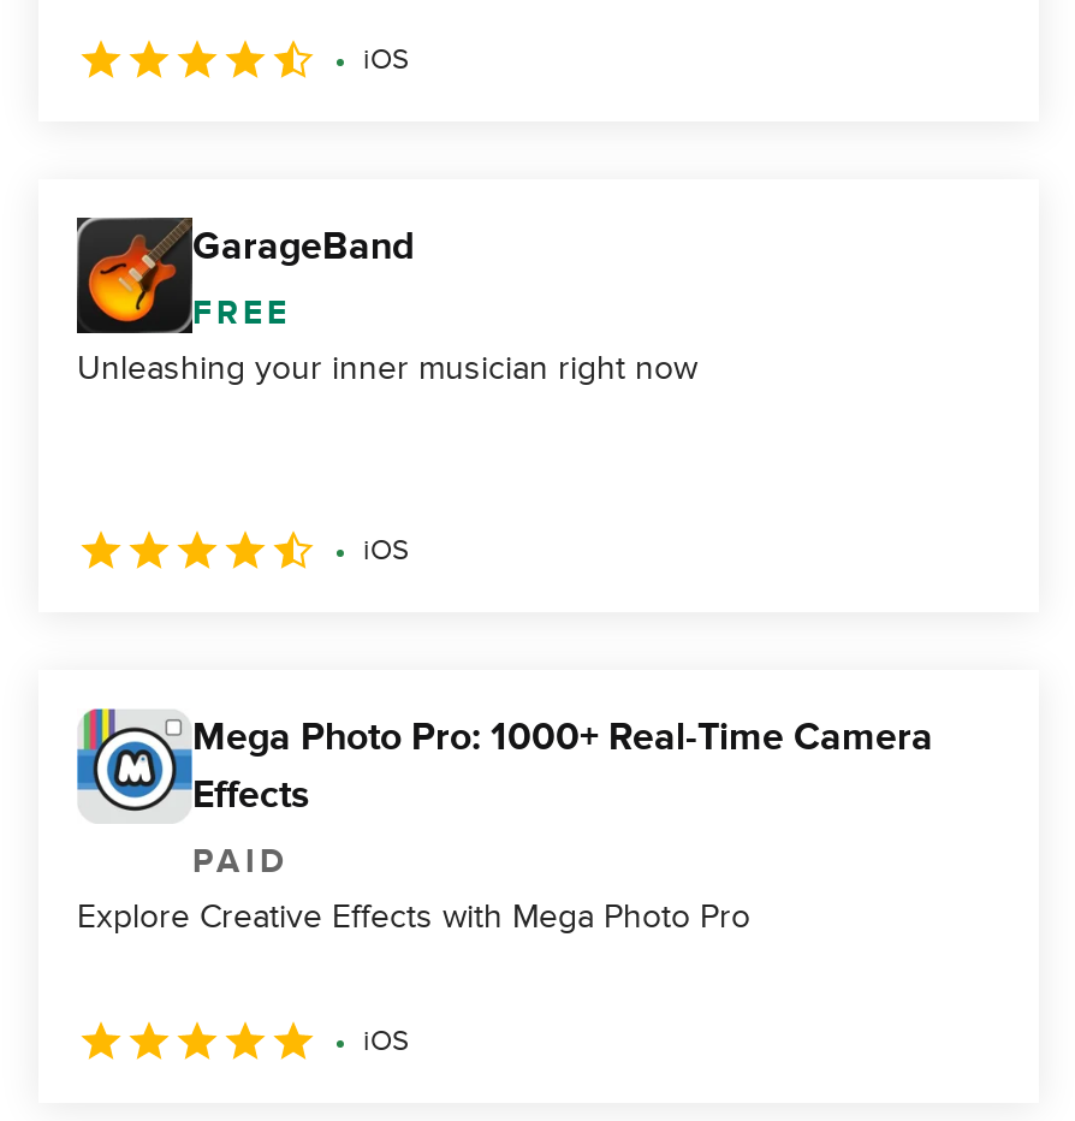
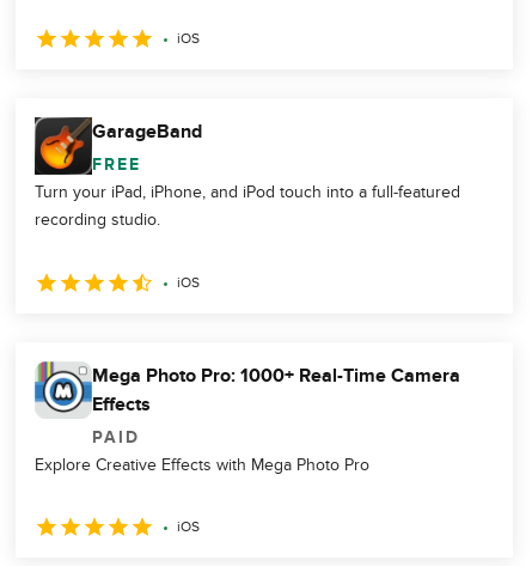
[77,348,697,389] Unleashing your inner musician right now -> [35,182,460,230] Turn your iPad, iPhone, and iPod touch into a full-featured | recording studio.

